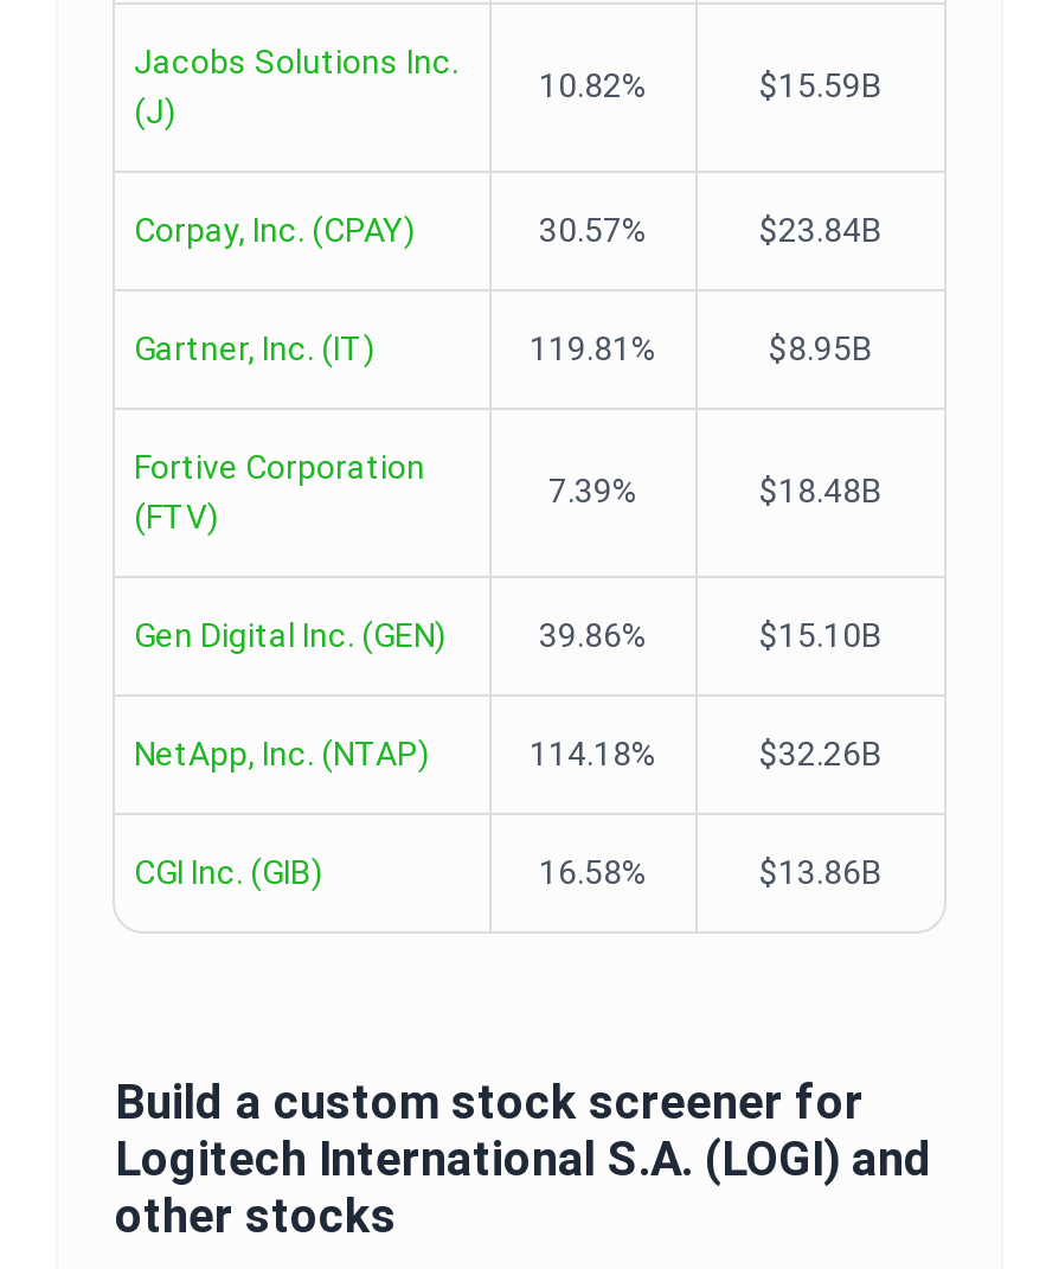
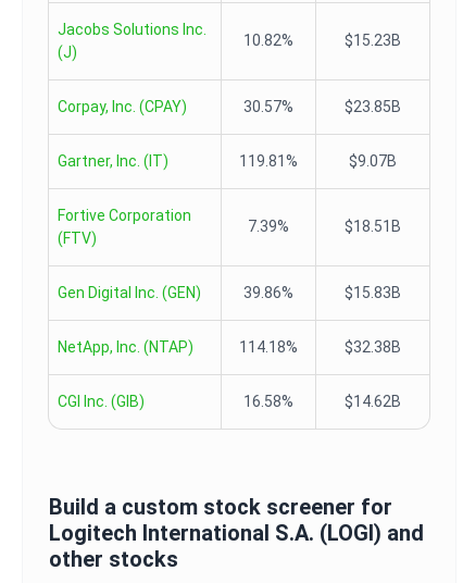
[759,66,883,104] $15.59B -> [345,32,401,49] $15.23B
[759,211,883,249] $23.84B -> [345,98,401,115] $23.85B
[769,329,873,367] $8.95B -> [349,152,397,170] $9.07B
[759,472,883,509] $18.48B -> [345,218,401,235] $18.51B
[759,616,883,654] $15.10B -> [345,284,401,301] $15.83B
[759,735,883,773] $32.26B -> [345,338,401,356] $32.38B
[759,853,883,891] $13.86B -> [345,393,401,410] $14.62B

